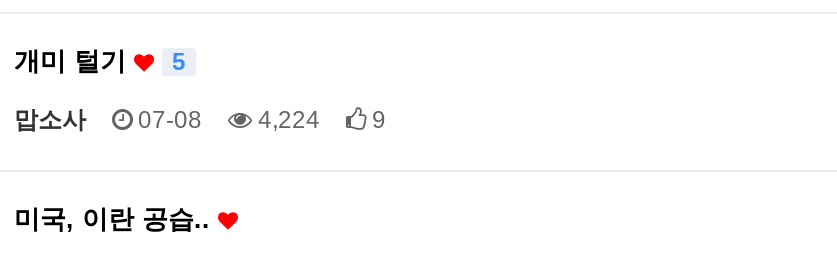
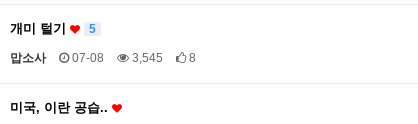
[252,106,320,134] 4,224 -> [129,51,163,65] 3,545
[366,106,386,134] 9 -> [186,51,196,65] 8

